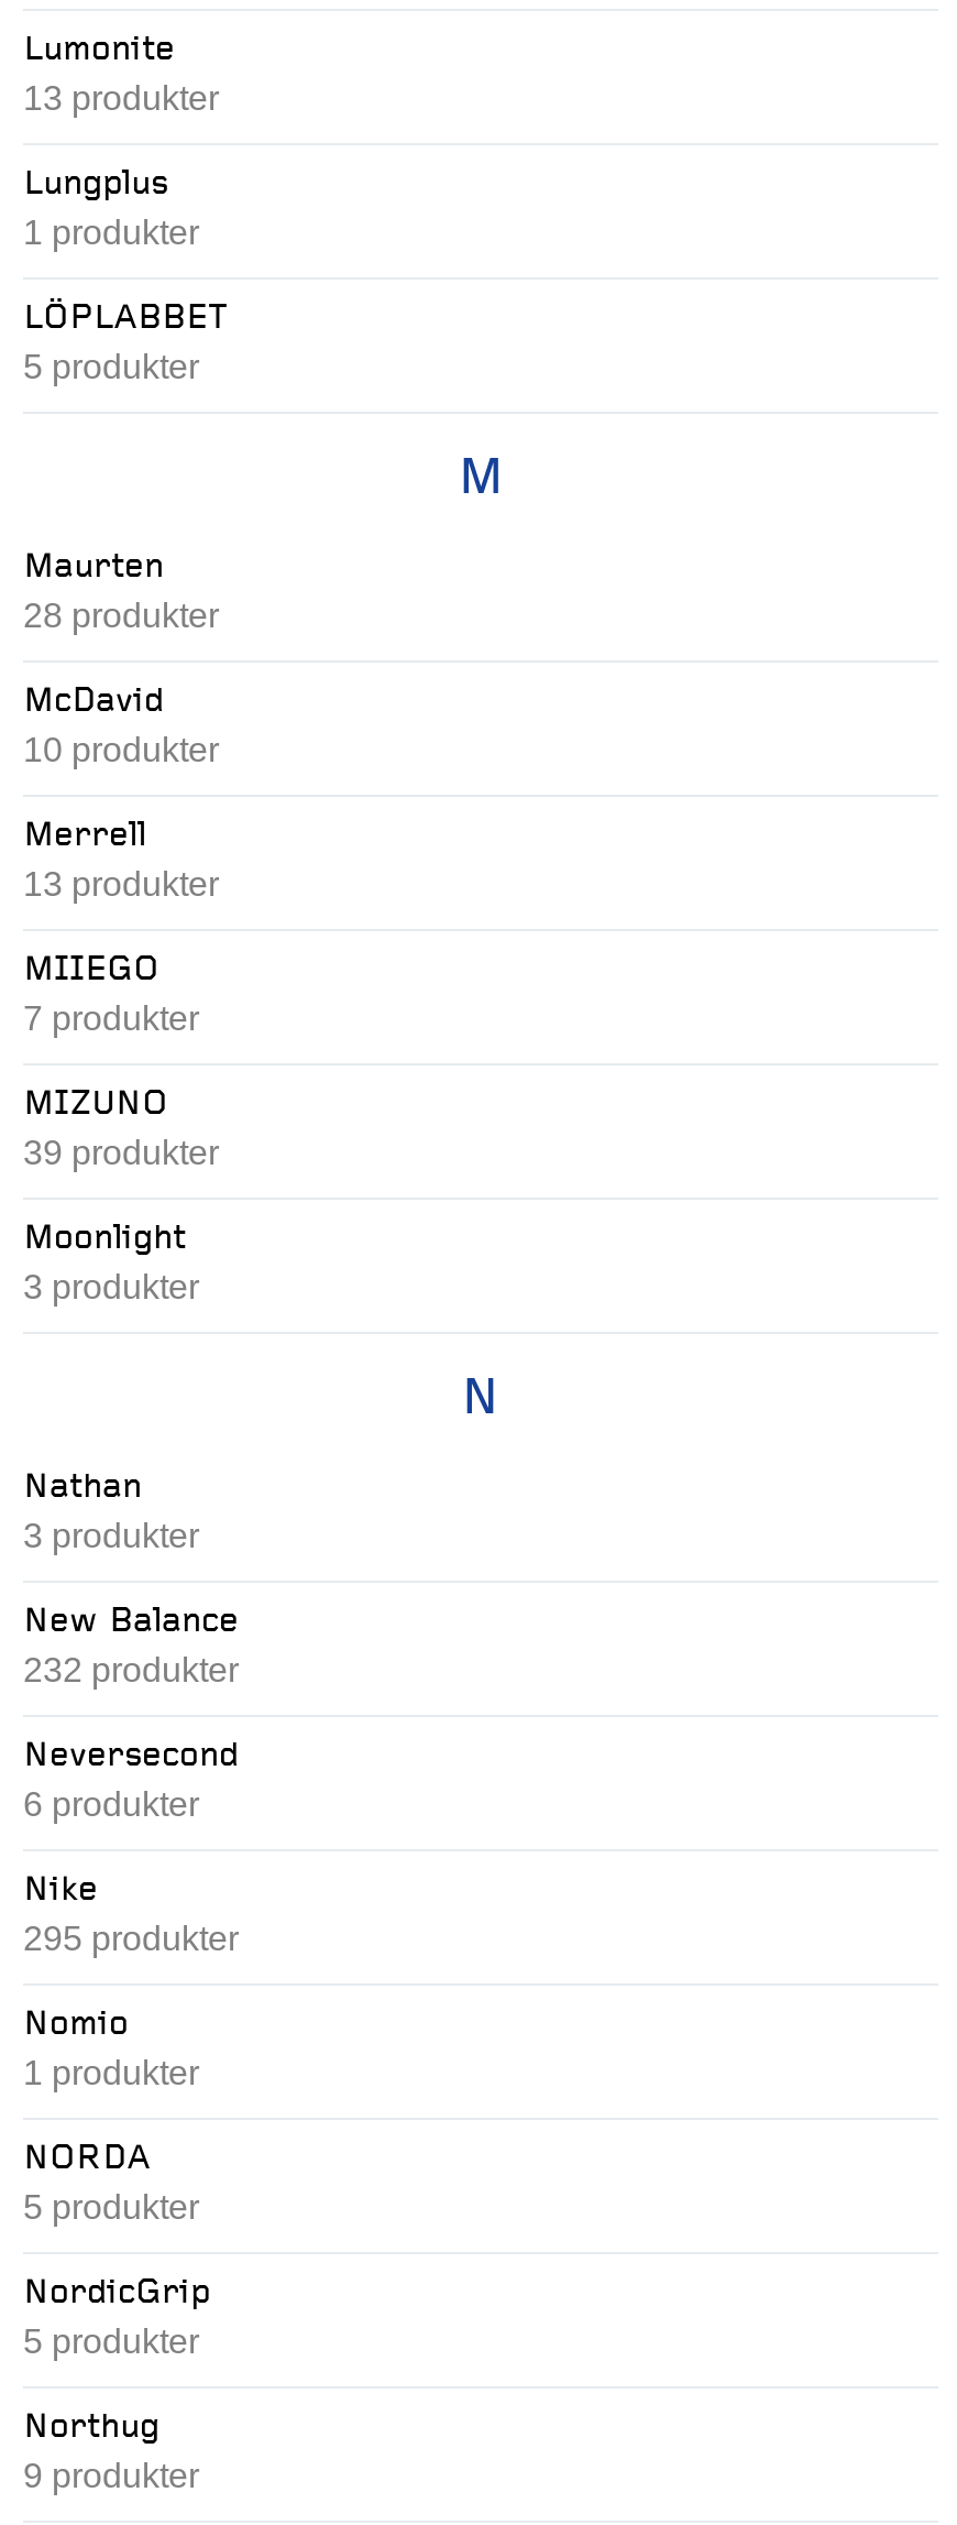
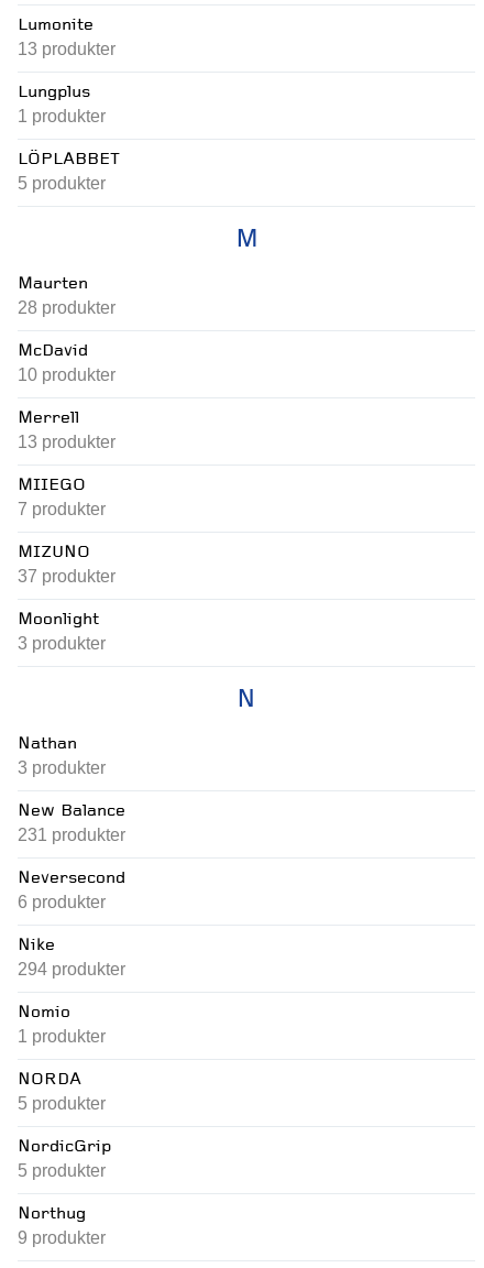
[23,1134,219,1171] 39 produkter -> [18,567,116,586] 37 produkter
[23,1651,239,1688] 232 produkter -> [18,826,125,844] 231 produkter
[23,1920,239,1957] 295 produkter -> [18,960,125,979] 294 produkter

